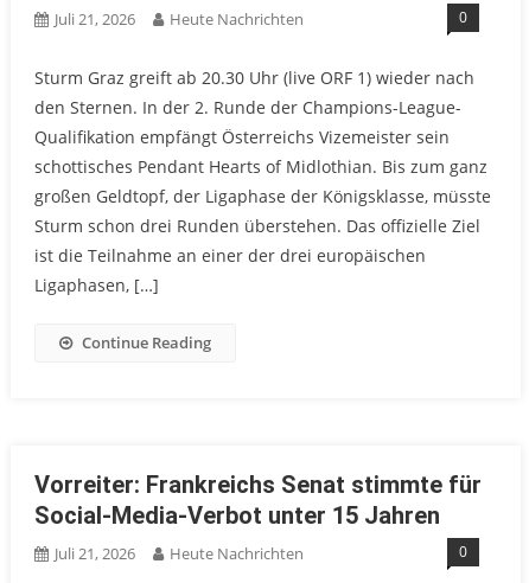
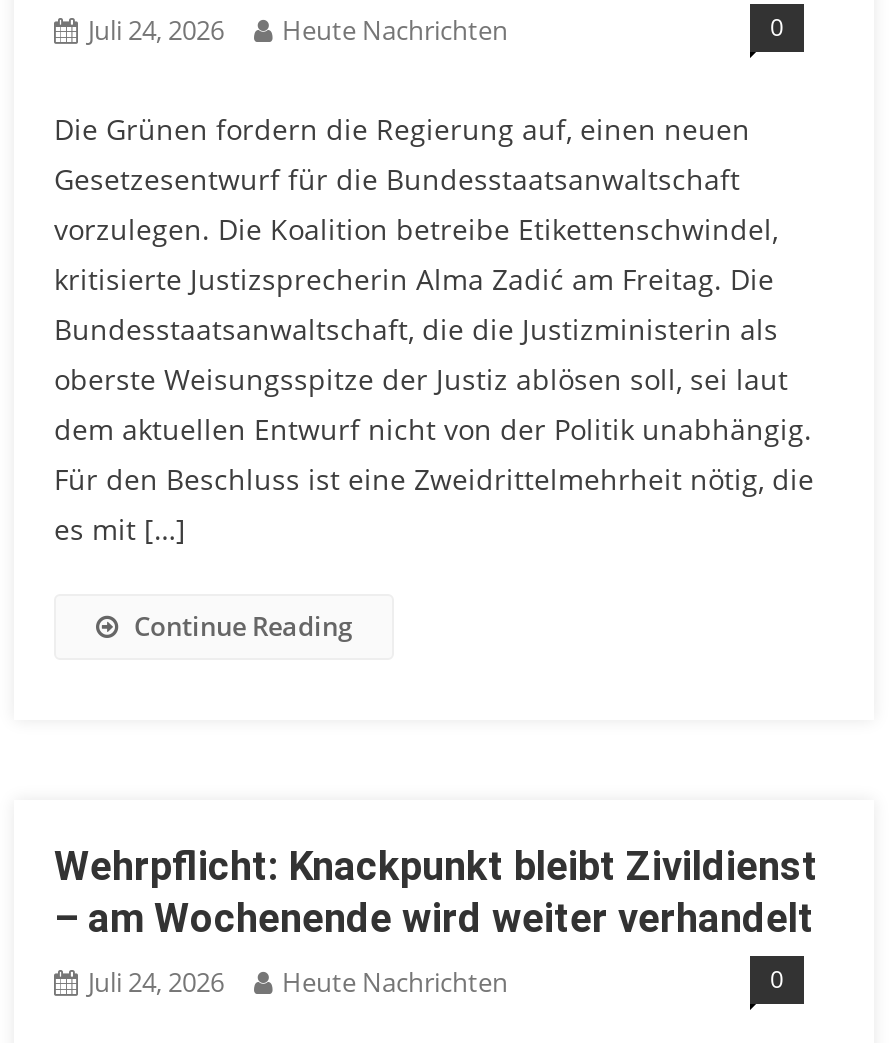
[55,8,304,30] Juli 21, 2026 Heute Nachrichten -> [88,12,508,48] Juli 24, 2026 Heute Nachrichten
[34,66,491,296] Sturm Graz greift ab 20.30 Uhr (live ORF 1) wieder nach | den Sternen. In der 2. Runde der Champions-League- | Qualifikation empfängt Österreichs Vizemeister sein | schottisches Pendant Hearts of Midlothian. Bis zum ganz | großen Geldtopf, der Ligaphase der Königsklasse, müsste | Sturm schon drei Runden überstehen. Das offizielle Ziel | ist die Teilnahme an einer der drei europäischen | Ligaphasen, […] -> [54,110,814,548] Die Grünen fordern die Regierung auf, einen neuen | Gesetzesentwurf für die Bundesstaatsanwaltschaft | vorzulegen. Die Koalition betreibe Etikettenschwindel, | kritisierte Justizsprecherin Alma Zadić am Freitag. Die | Bundesstaatsanwaltschaft, die die Justizministerin als | oberste Weisungsspitze der Justiz ablösen soll, sei laut | dem aktuellen Entwurf nicht von der Politik unabhängig. | Für den Beschluss ist eine Zweidrittelmehrheit nötig, die | es mit […]
[34,470,482,530] Vorreiter: Frankreichs Senat stimmte für | Social-Media-Verbot unter 15 Jahren -> [54,842,818,942] Wehrpflicht: Knackpunkt bleibt Zivildienst | – am Wochenende wird weiter verhandelt
[55,543,304,564] Juli 21, 2026 Heute Nachrichten -> [88,964,508,1000] Juli 24, 2026 Heute Nachrichten

